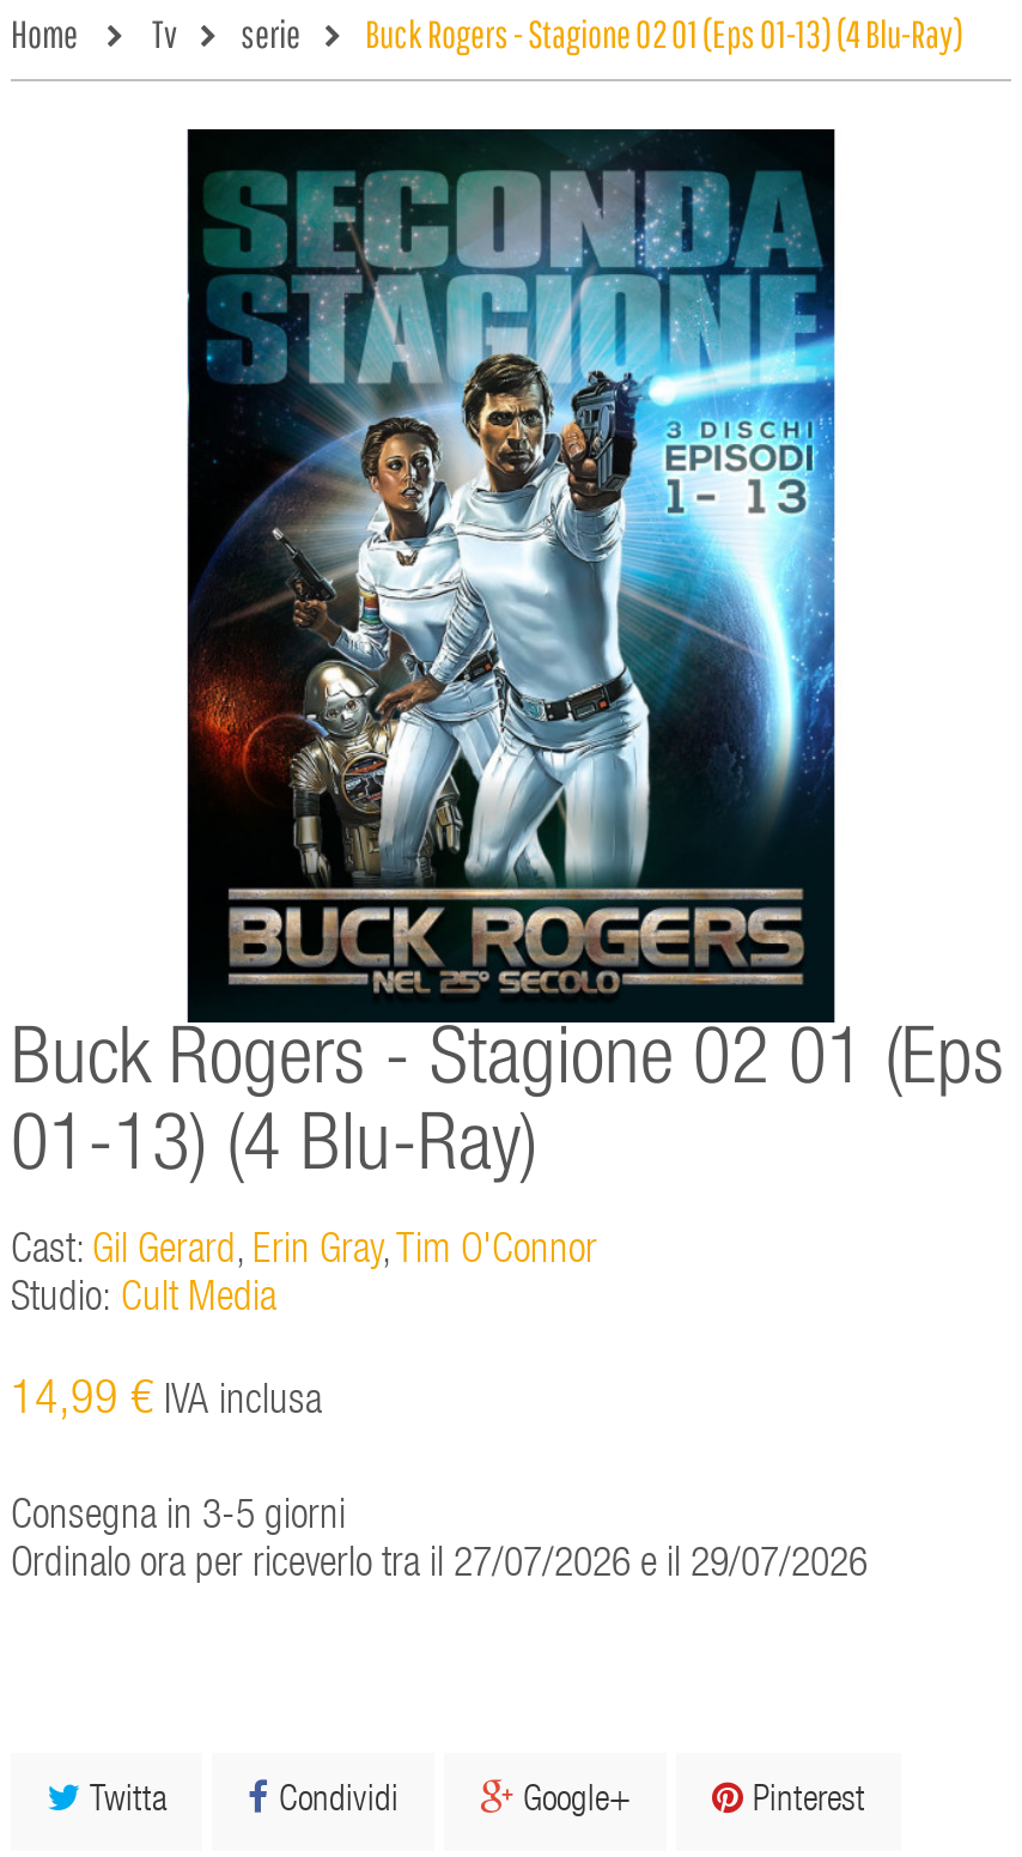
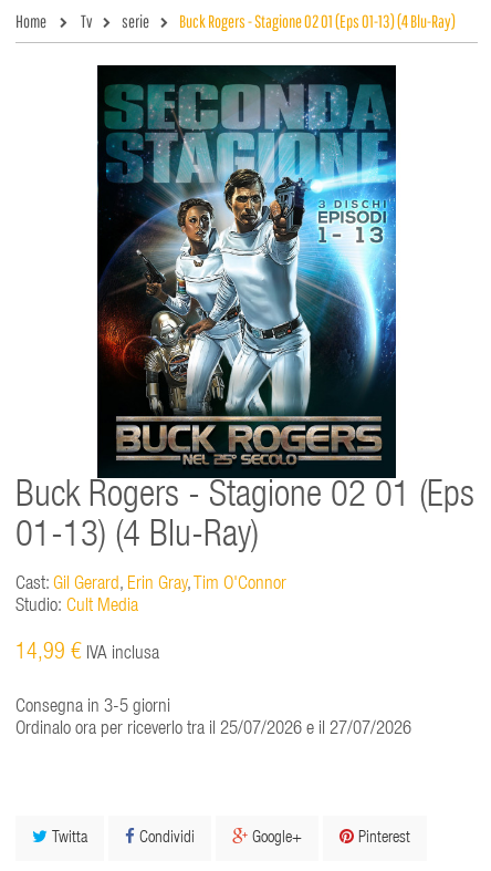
[11,1547,868,1587] Ordinalo ora per riceverlo tra il 27/07/2026 e il 29/07/2026 -> [15,720,411,739] Ordinalo ora per riceverlo tra il 25/07/2026 e il 27/07/2026

